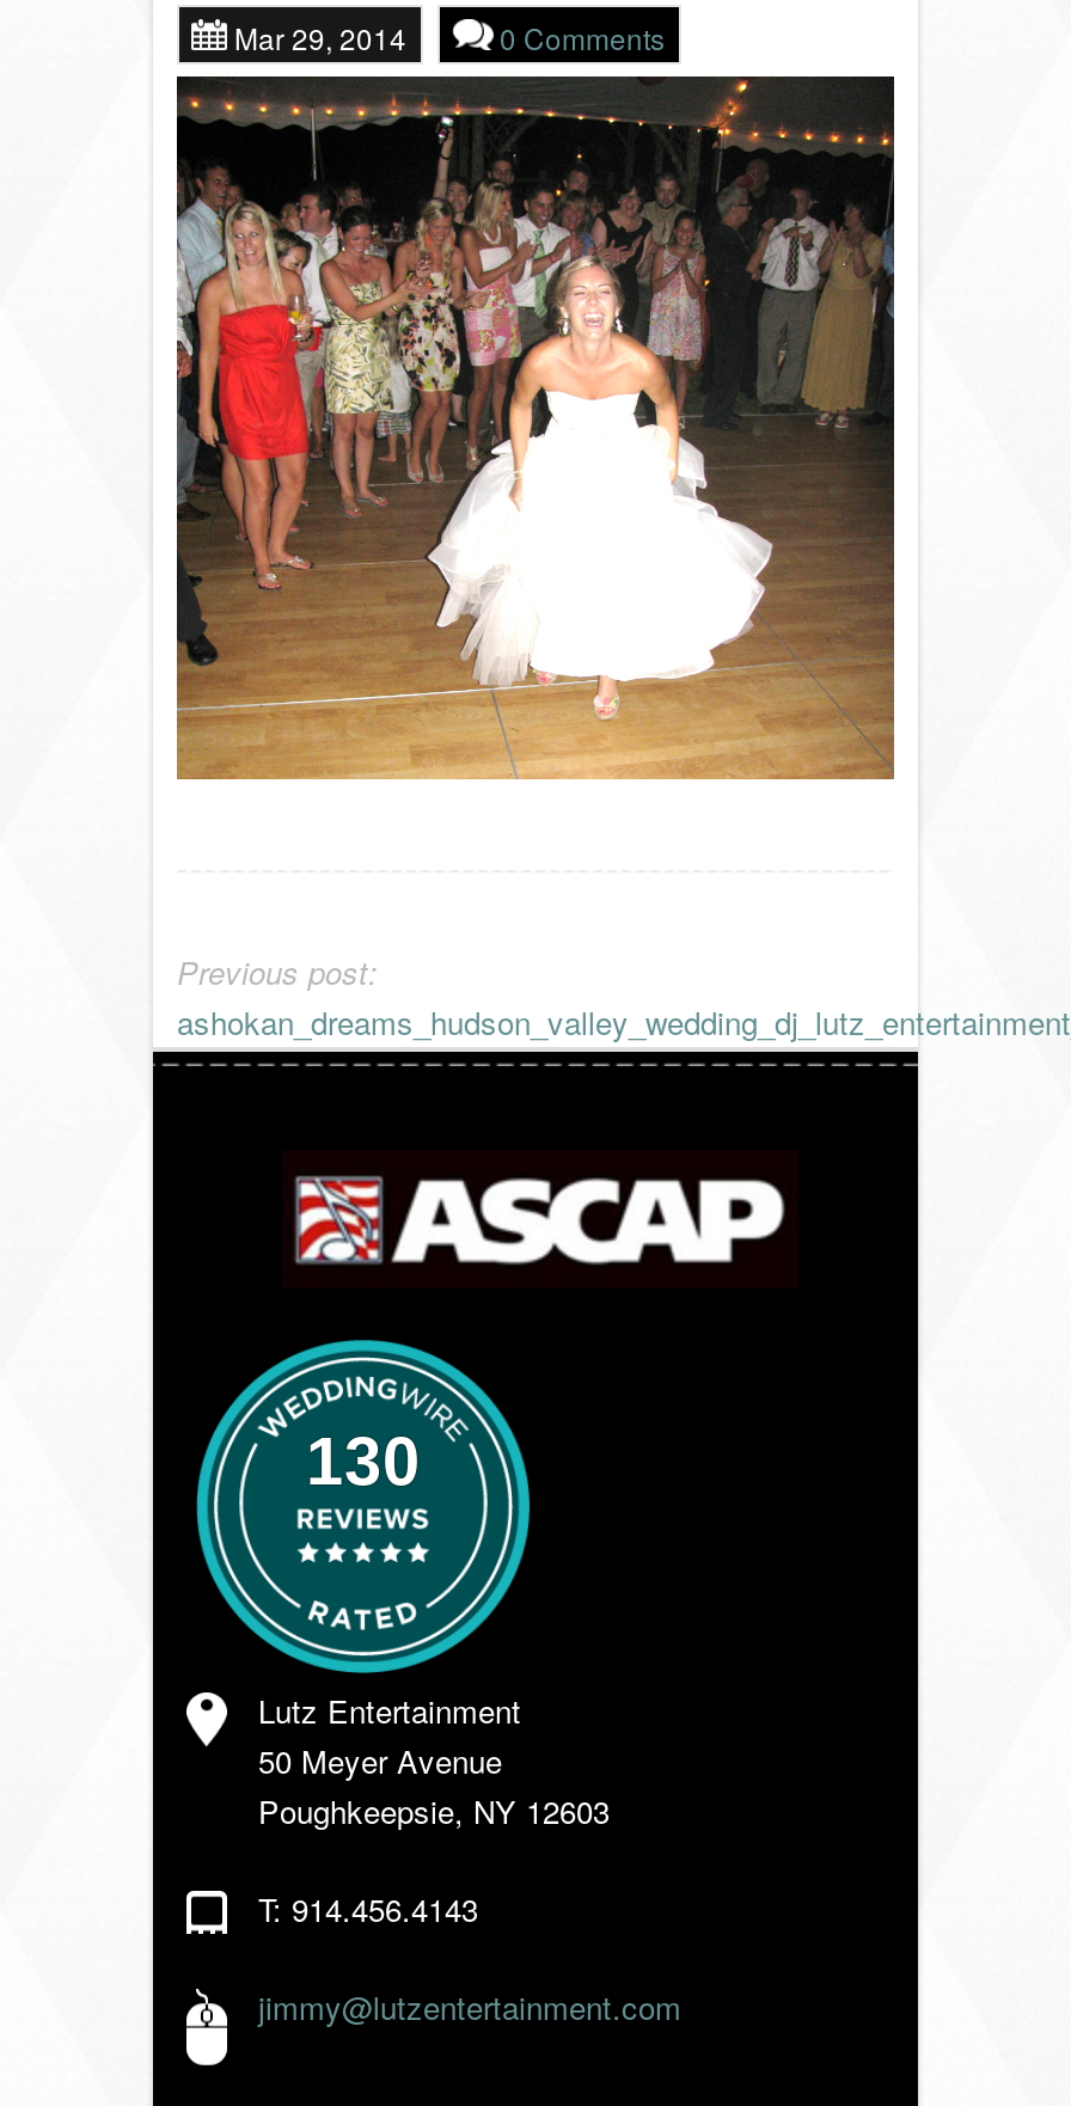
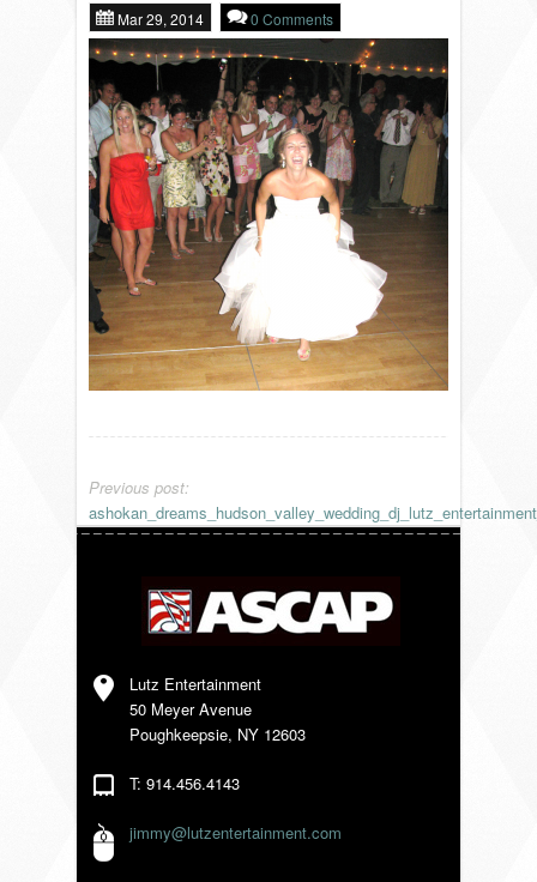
[186,1339,533,1676] [image] | 130 -> none

